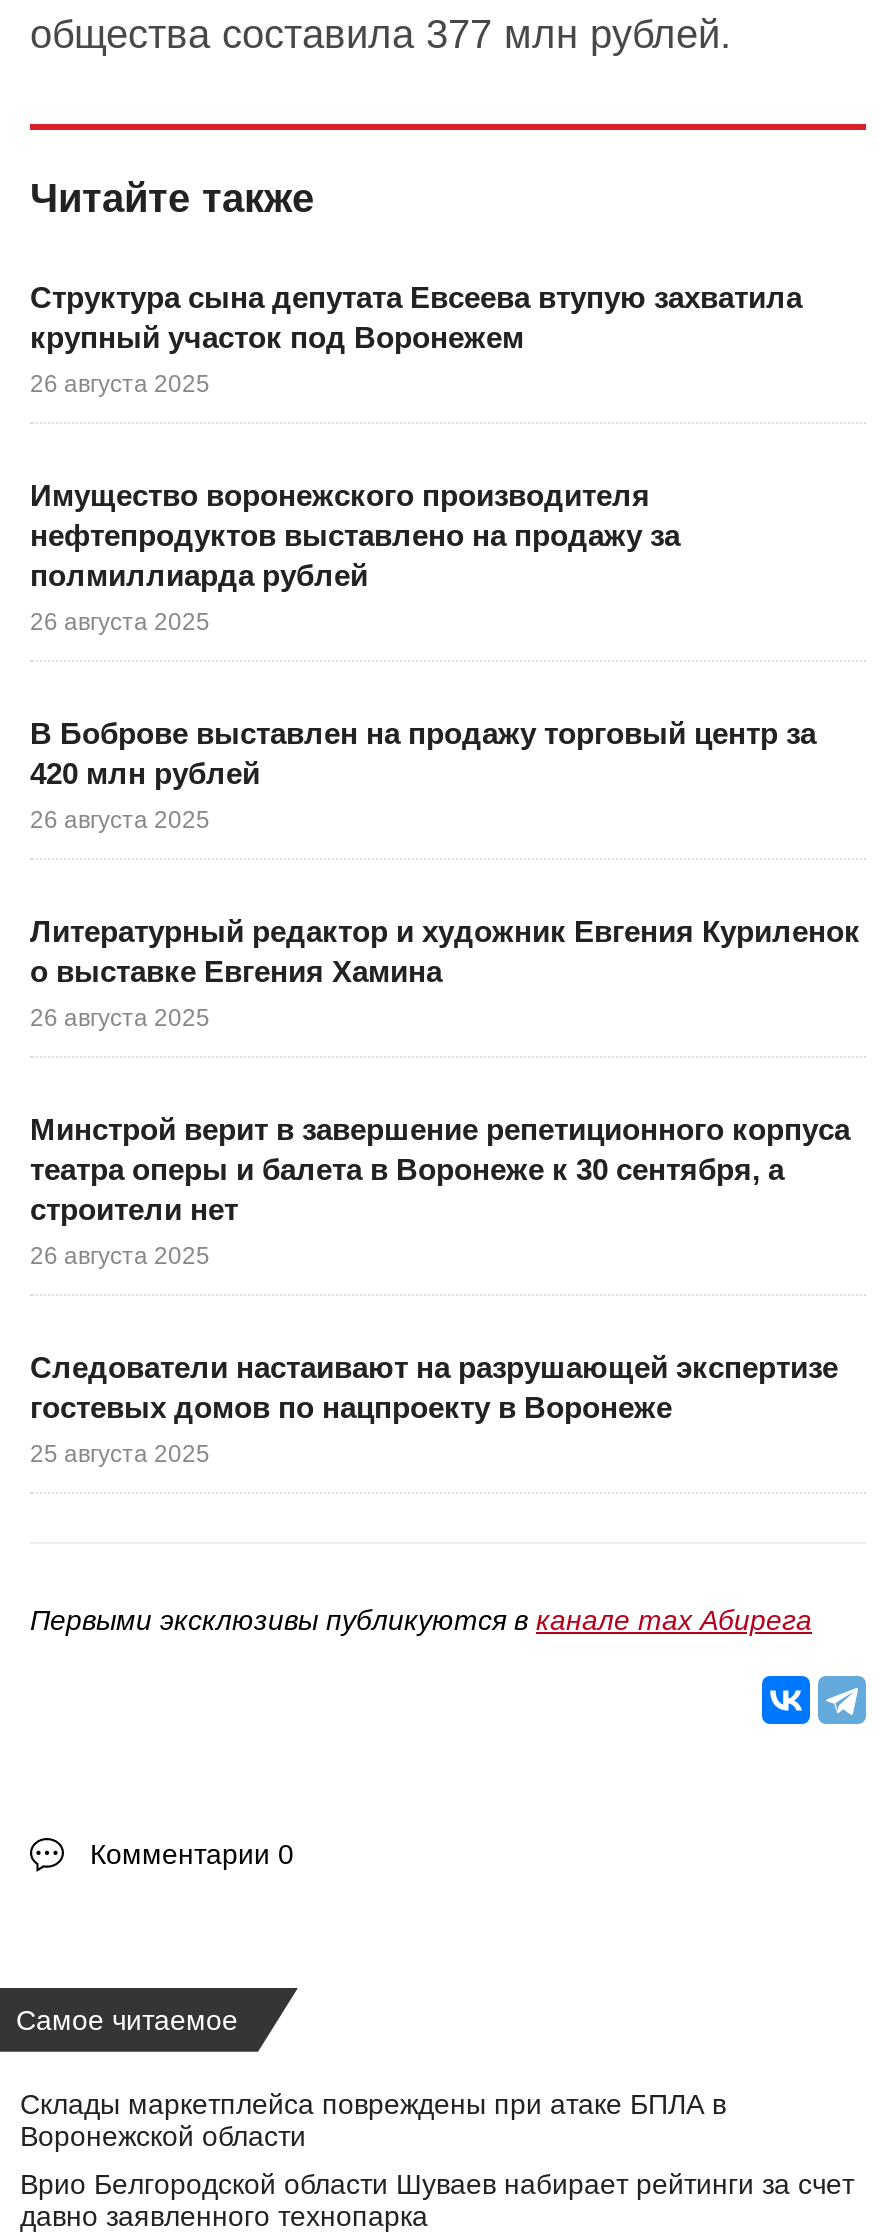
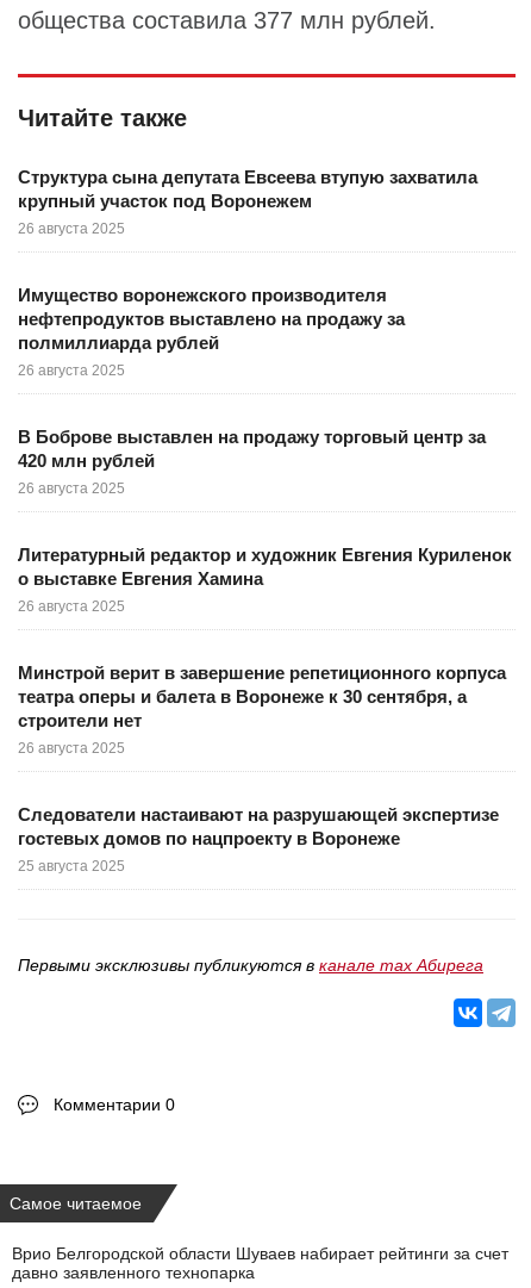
[20,2088,726,2152] Склады маркетплейса повреждены при атаке БПЛА в | Воронежской области -> none

